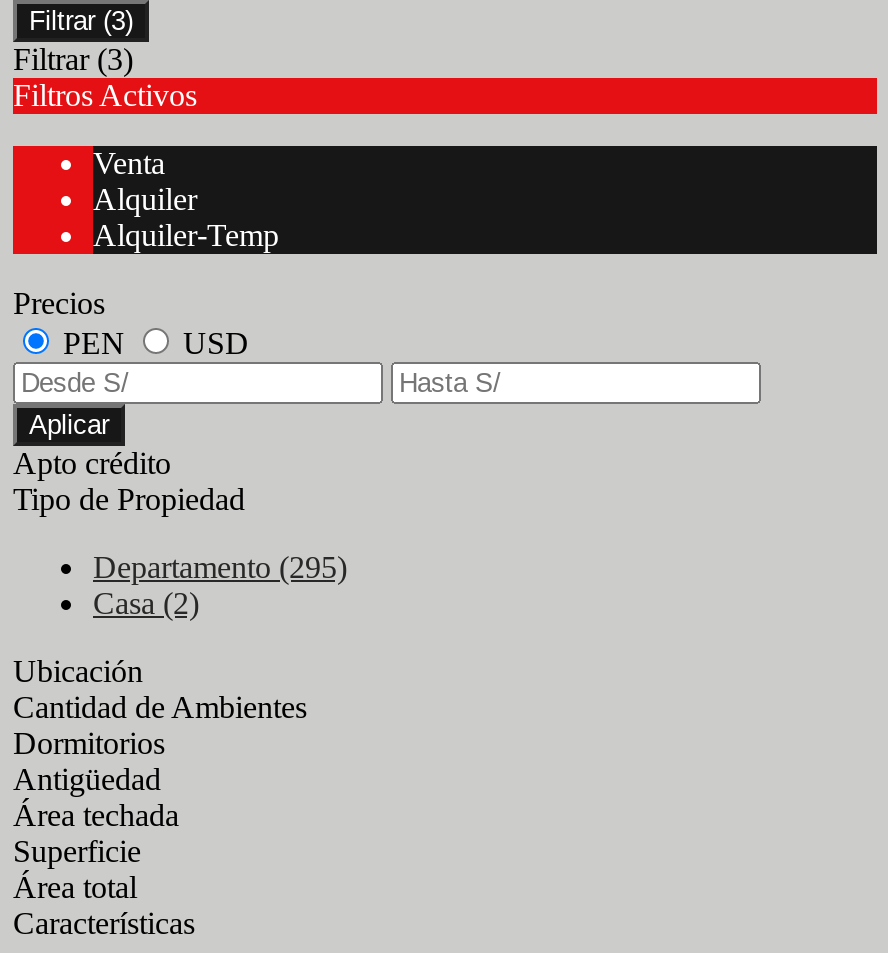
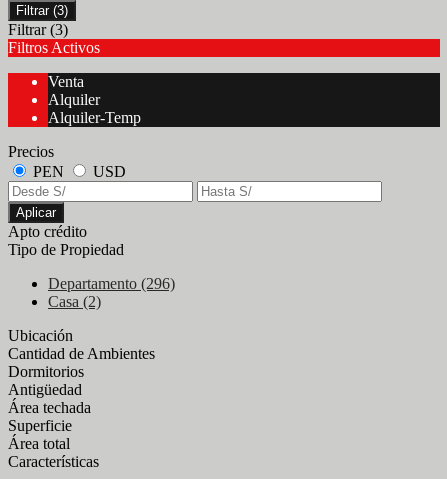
[93,551,347,585] Departamento (295) -> [48,275,175,292] Departamento (296)

